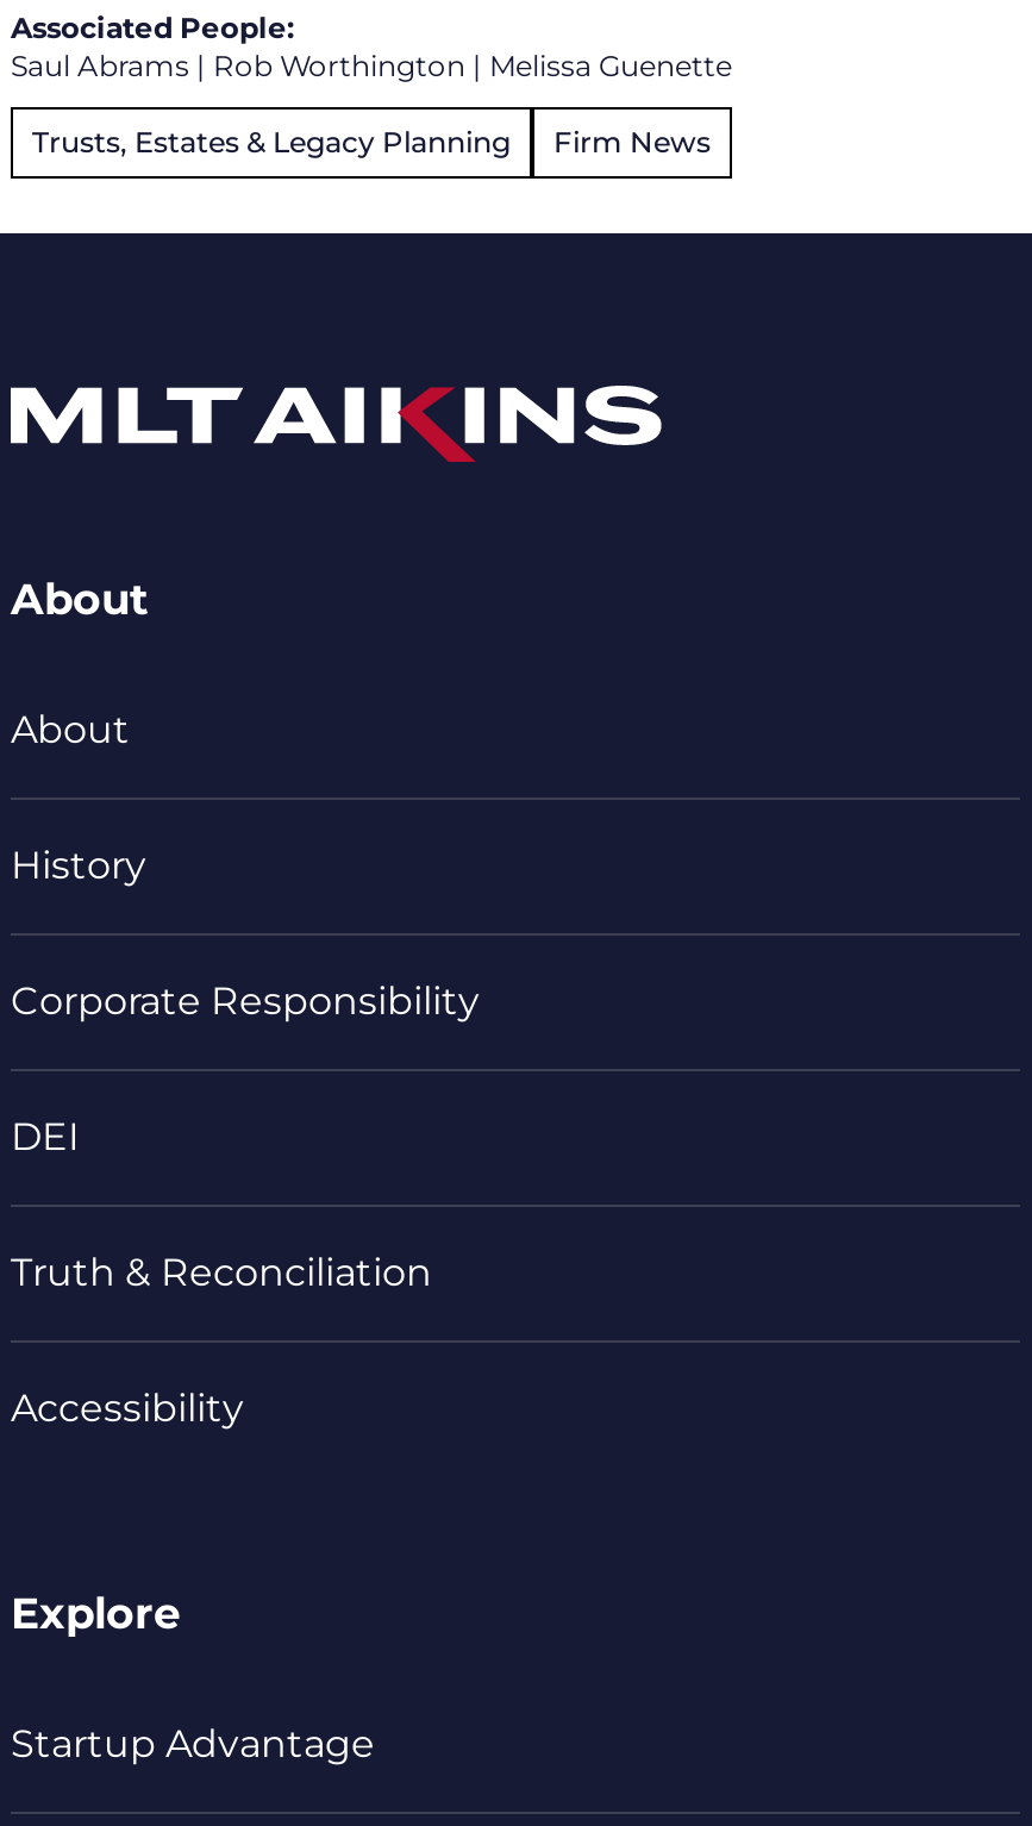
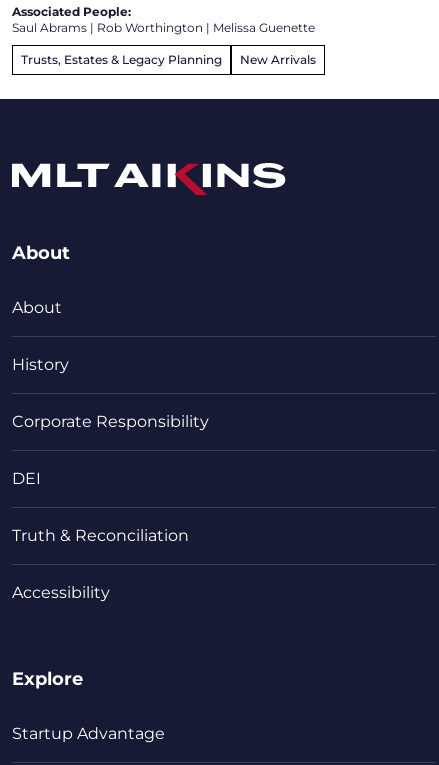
[553,124,711,159] Firm News -> [240,52,316,67] New Arrivals

